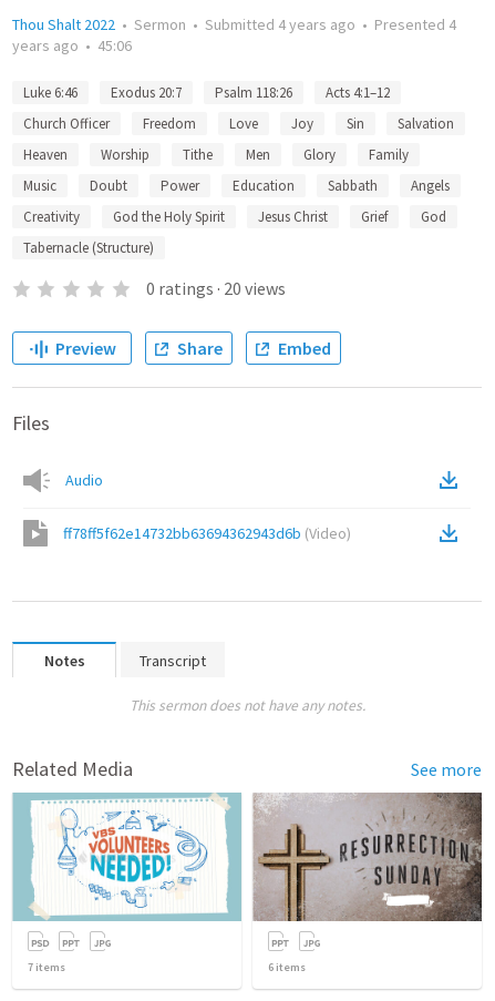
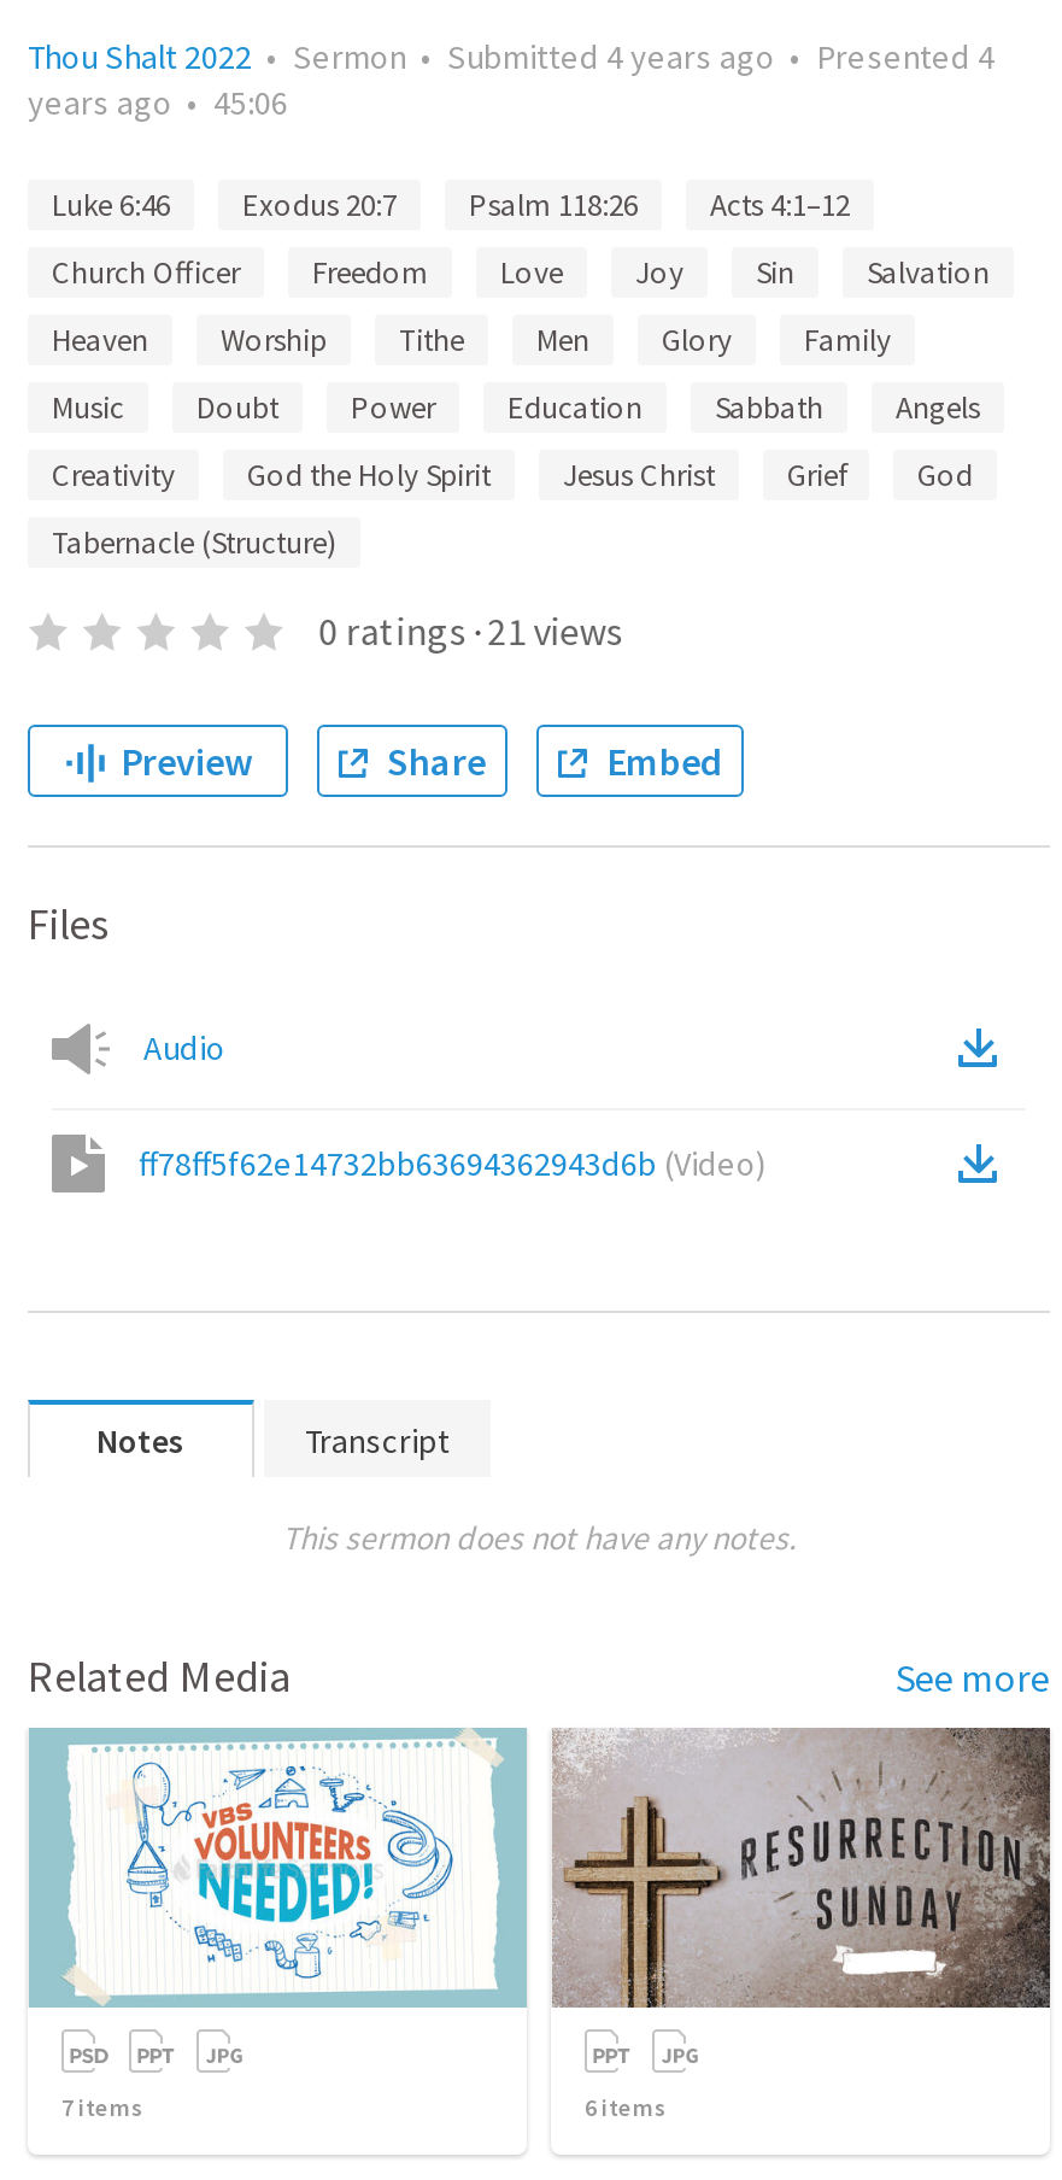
[146,277,285,299] 0 ratings · 20 views -> [319,606,622,655] 0 ratings · 21 views

